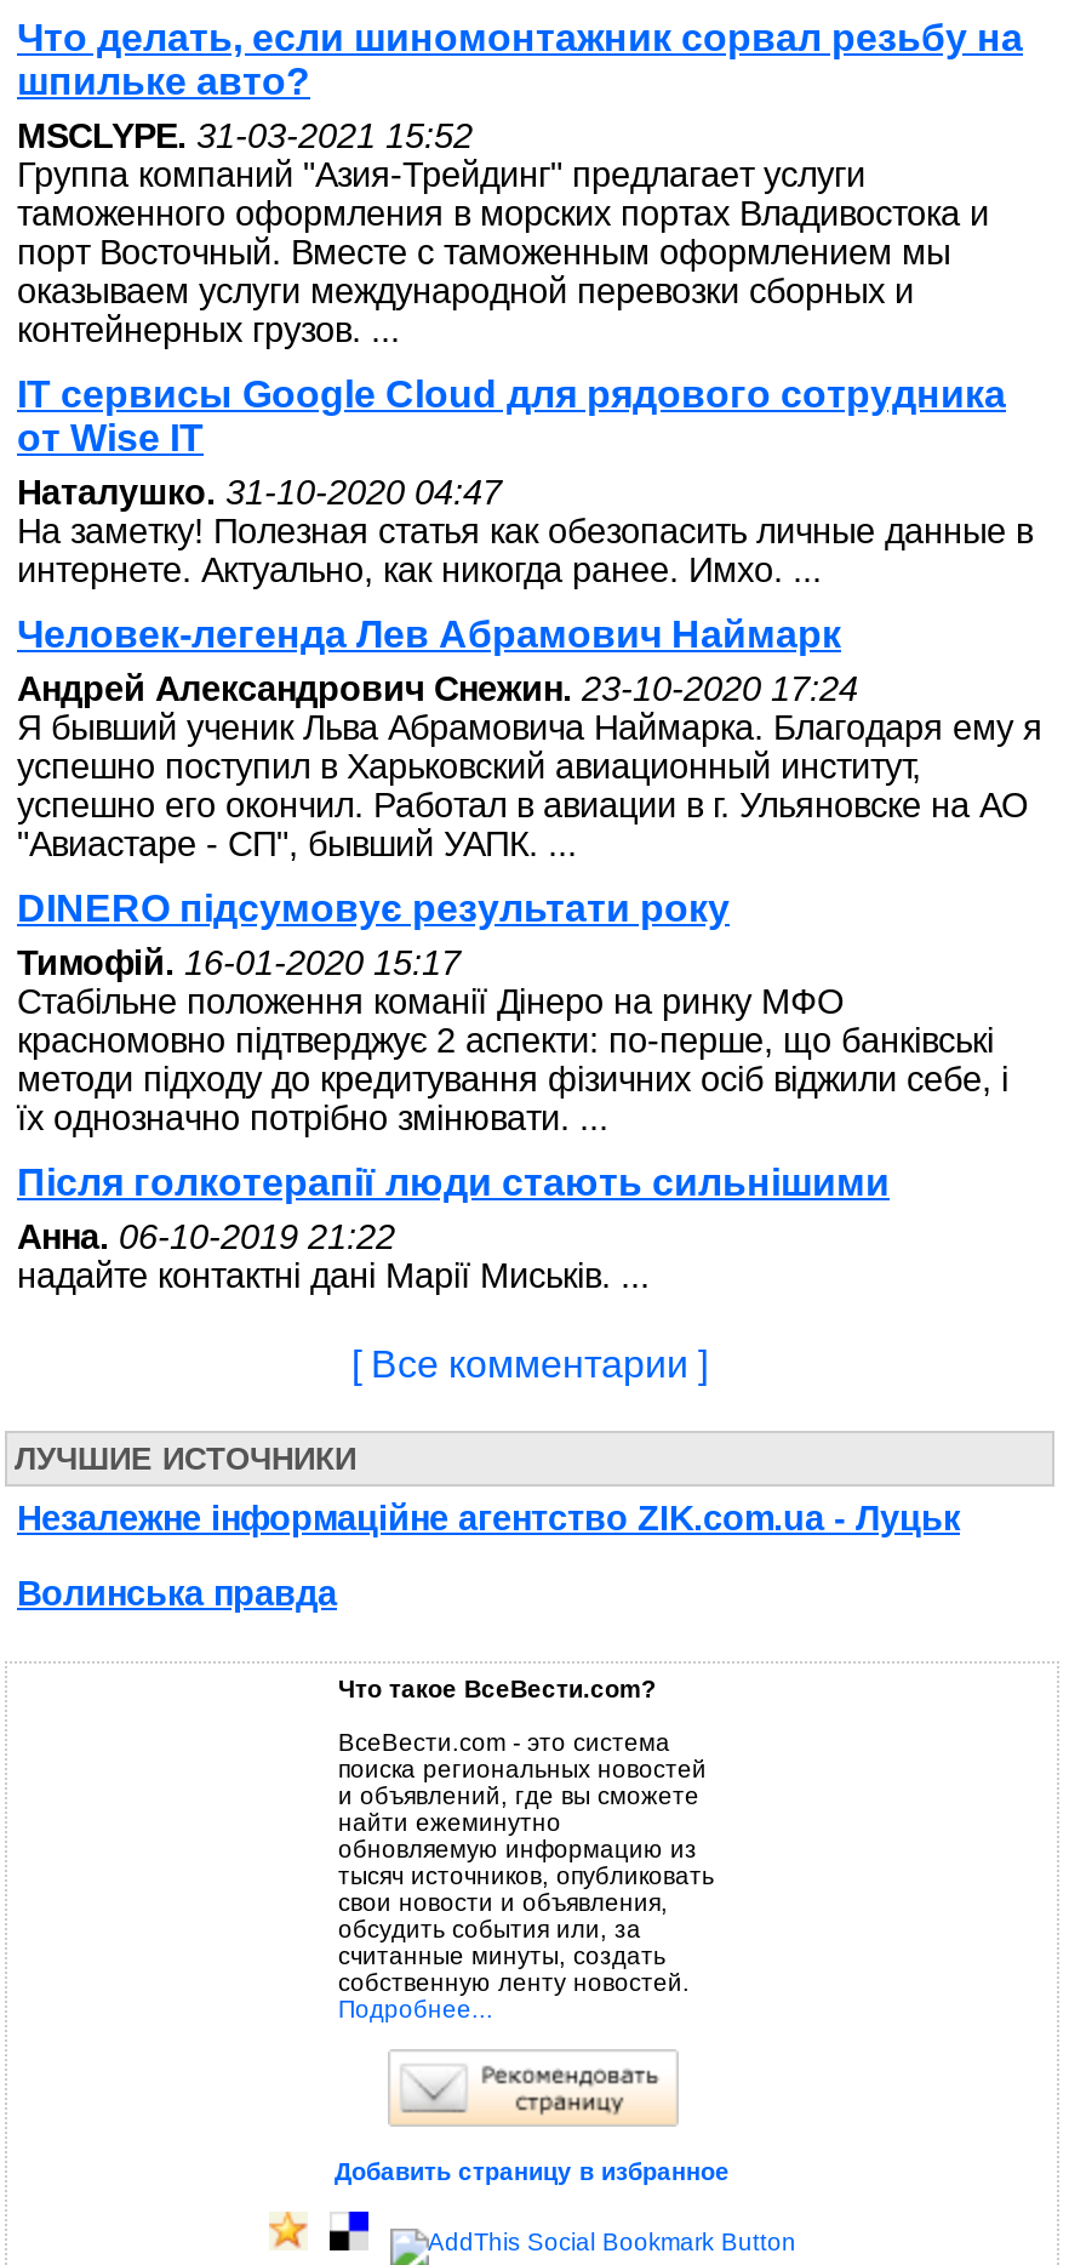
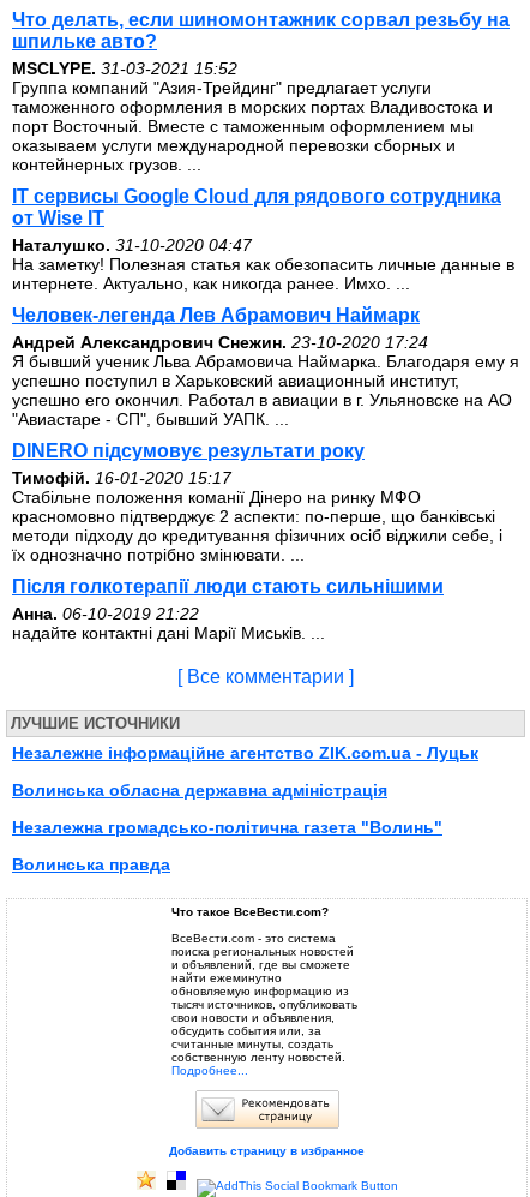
none -> [12,780,442,837] Волинська обласна державна адміністрація | Незалежна громадсько-політична газета "Волинь"

